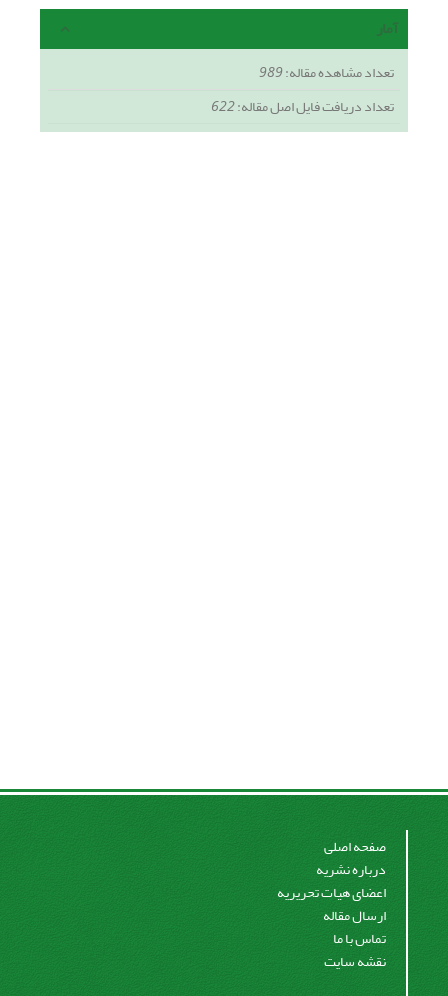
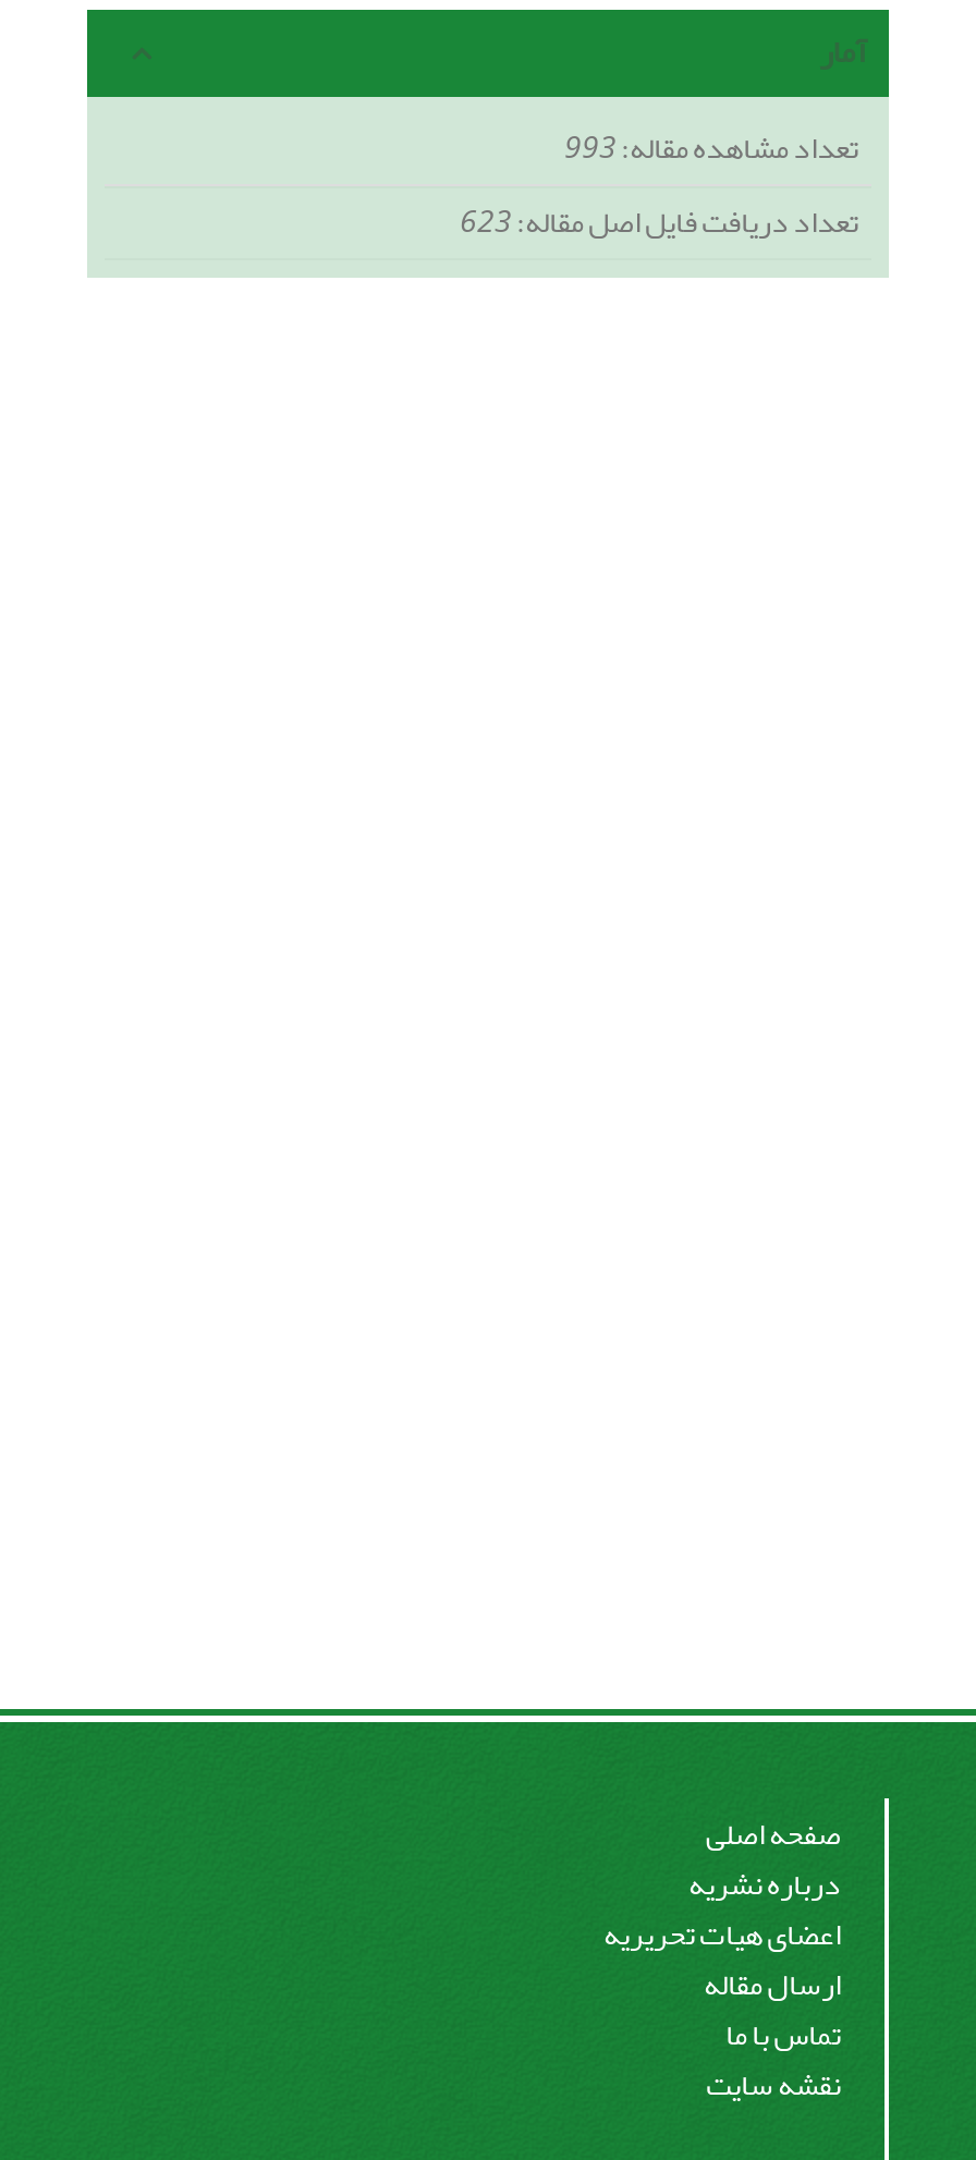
[259,59,394,86] تعداد مشاهده مقاله:989 -> [564,120,858,179] تعداد مشاهده مقاله:993
[211,93,394,120] تعداد دریافت فایل اصل مقاله:622 -> [460,194,858,253] تعداد دریافت فایل اصل مقاله:623

